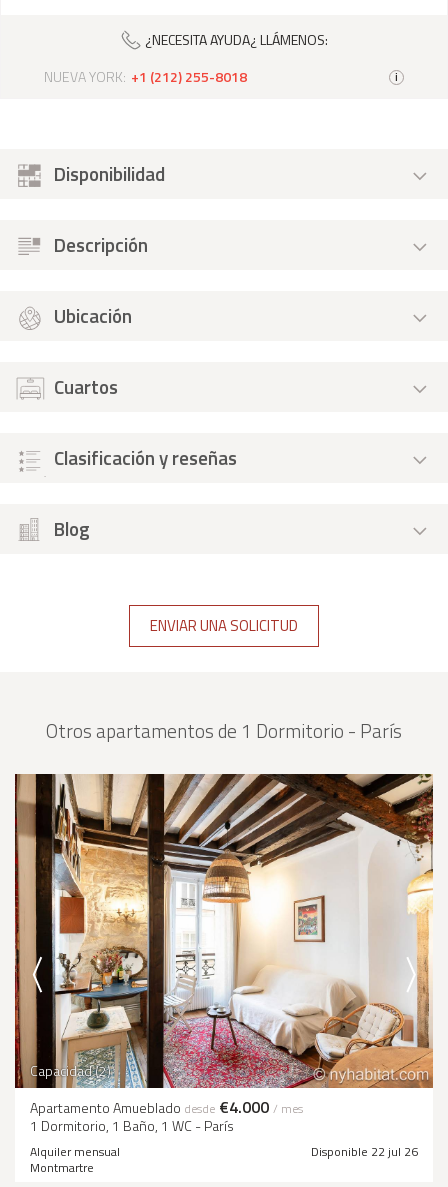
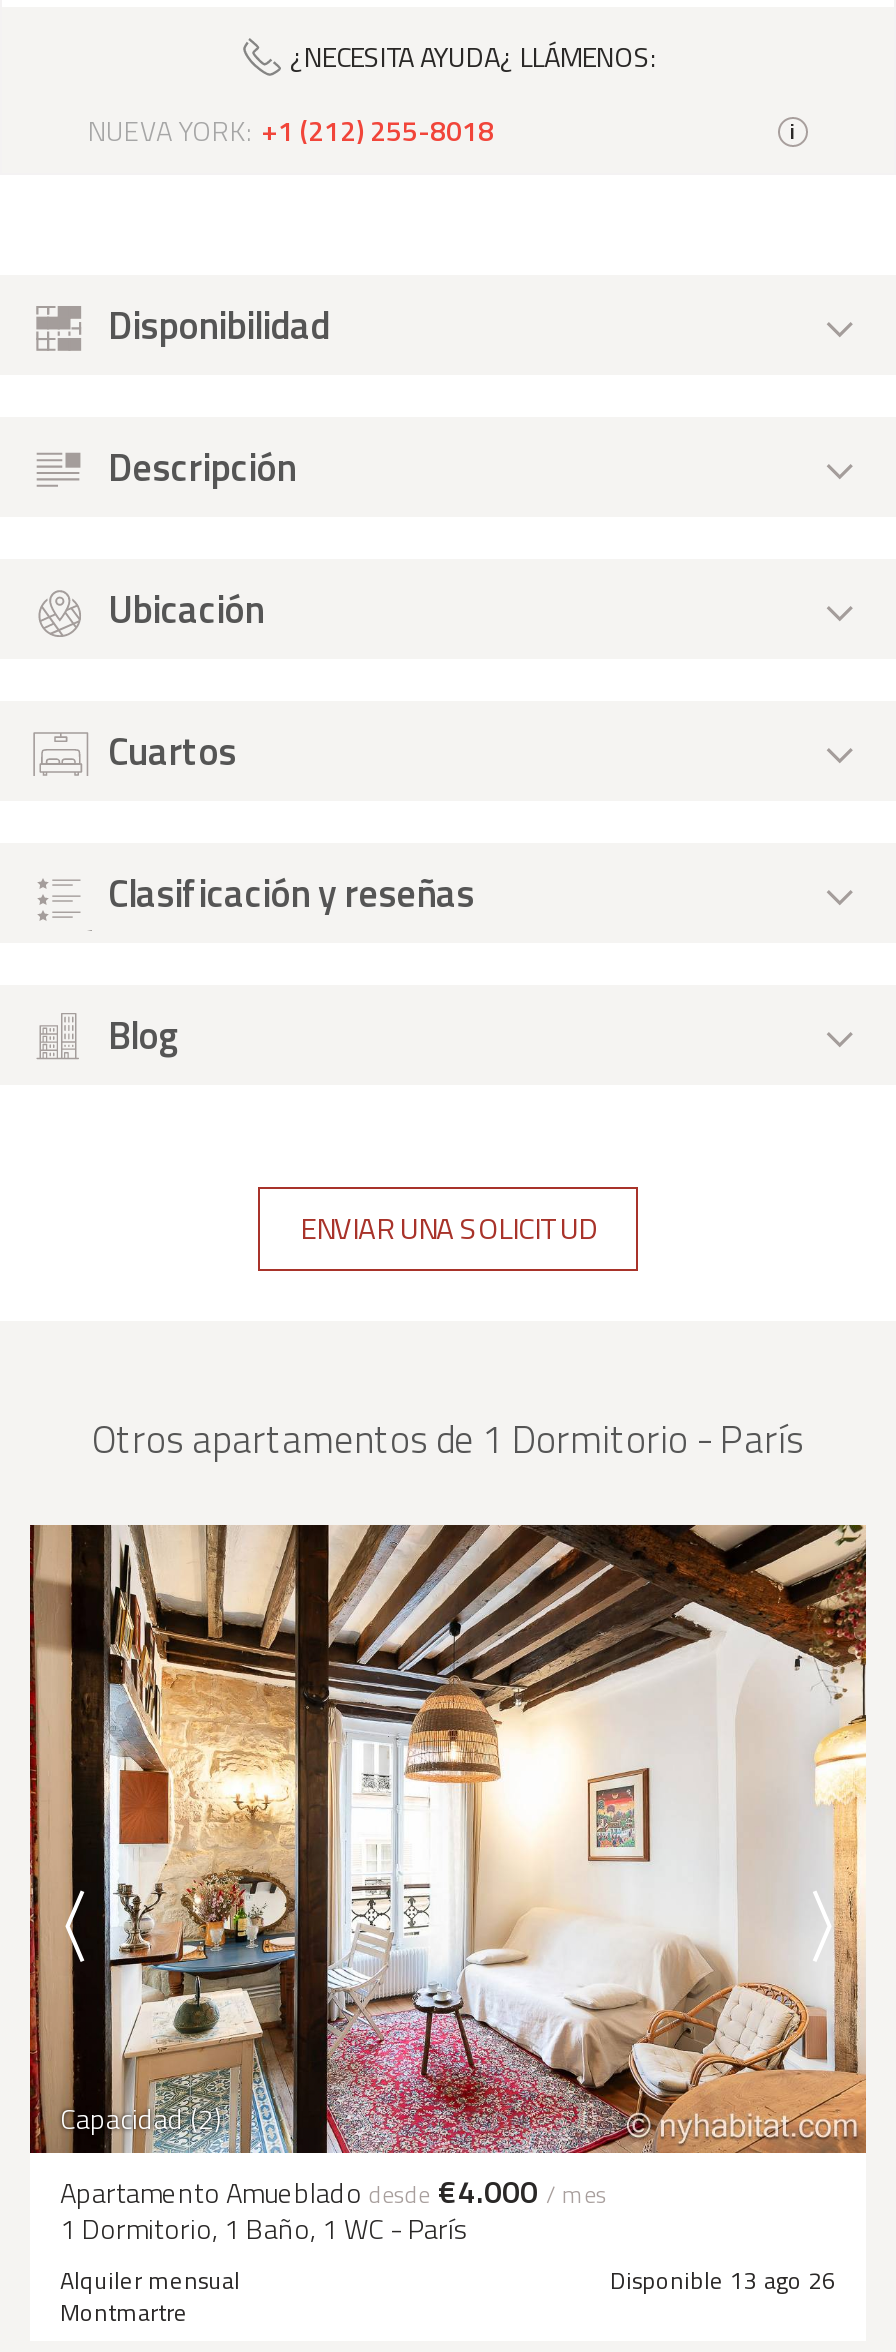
[311,1142,418,1161] Disponible 22 jul 26 -> [610,2261,836,2299] Disponible 13 ago 26

